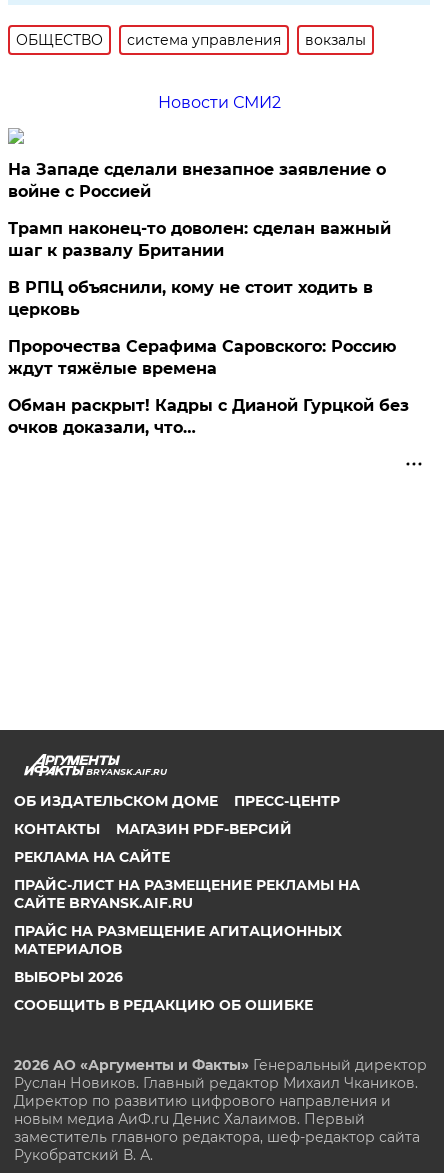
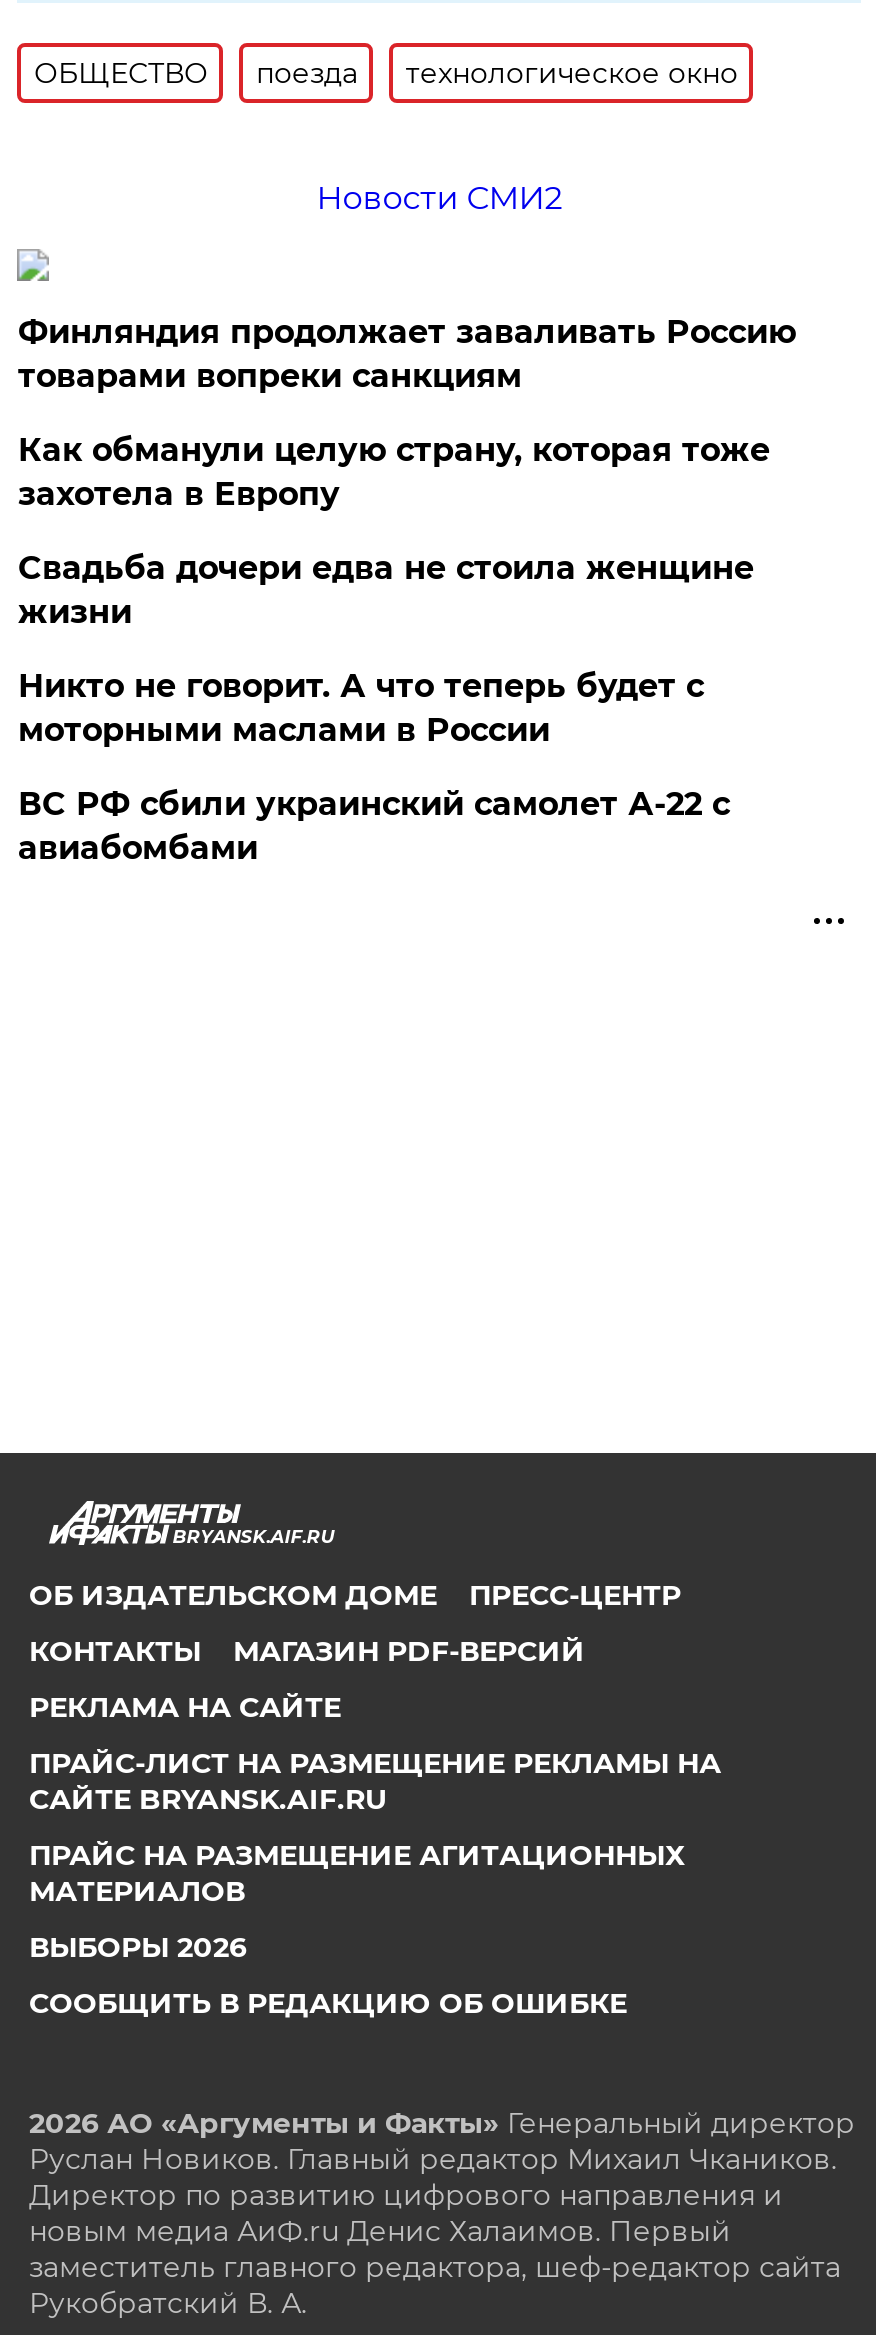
[127,31,366,49] система управления | вокзалы -> [256,55,738,91] поезда | технологическое окно
[8,160,386,201] На Западе сделали внезапное заявление о | войне с Россией -> [18,313,796,395] Финляндия продолжает заваливать Россию | товарами вопреки санкциям
[8,219,391,260] Трамп наконец-то доволен: сделан важный | шаг к развалу Британии -> [18,431,770,513] Как обманули целую страну, которая тоже | захотела в Европу
[8,278,373,319] В РПЦ объяснили, кому не стоит ходить в | церковь -> [18,549,754,631] Свадьба дочери едва не стоила женщине | жизни
[8,337,396,378] Пророчества Серафима Саровского: Россию | ждут тяжёлые времена -> [18,667,704,749] Никто не говорит. А что теперь будет с | моторными маслами в России
[8,396,409,437] Обман раскрыт! Кадры с Дианой Гурцкой без | очков доказали, что… -> [18,785,730,867] ВС РФ сбили украинский самолет А-22 с | авиабомбами

